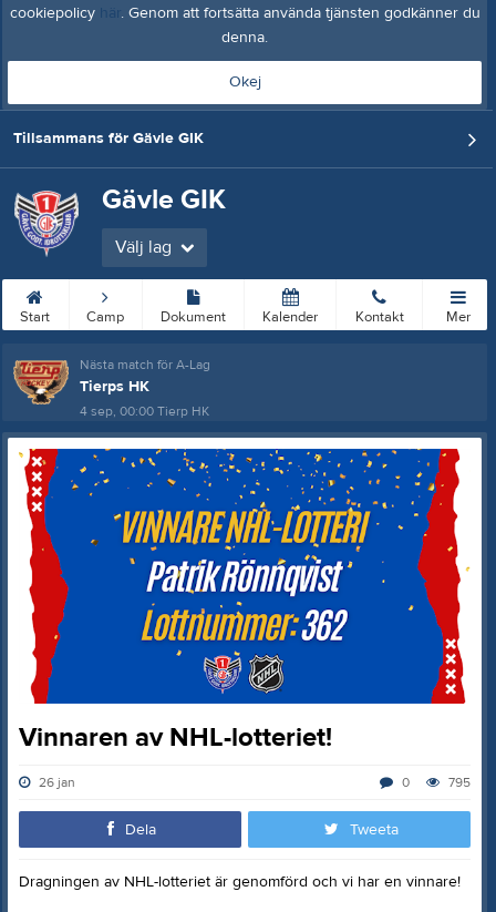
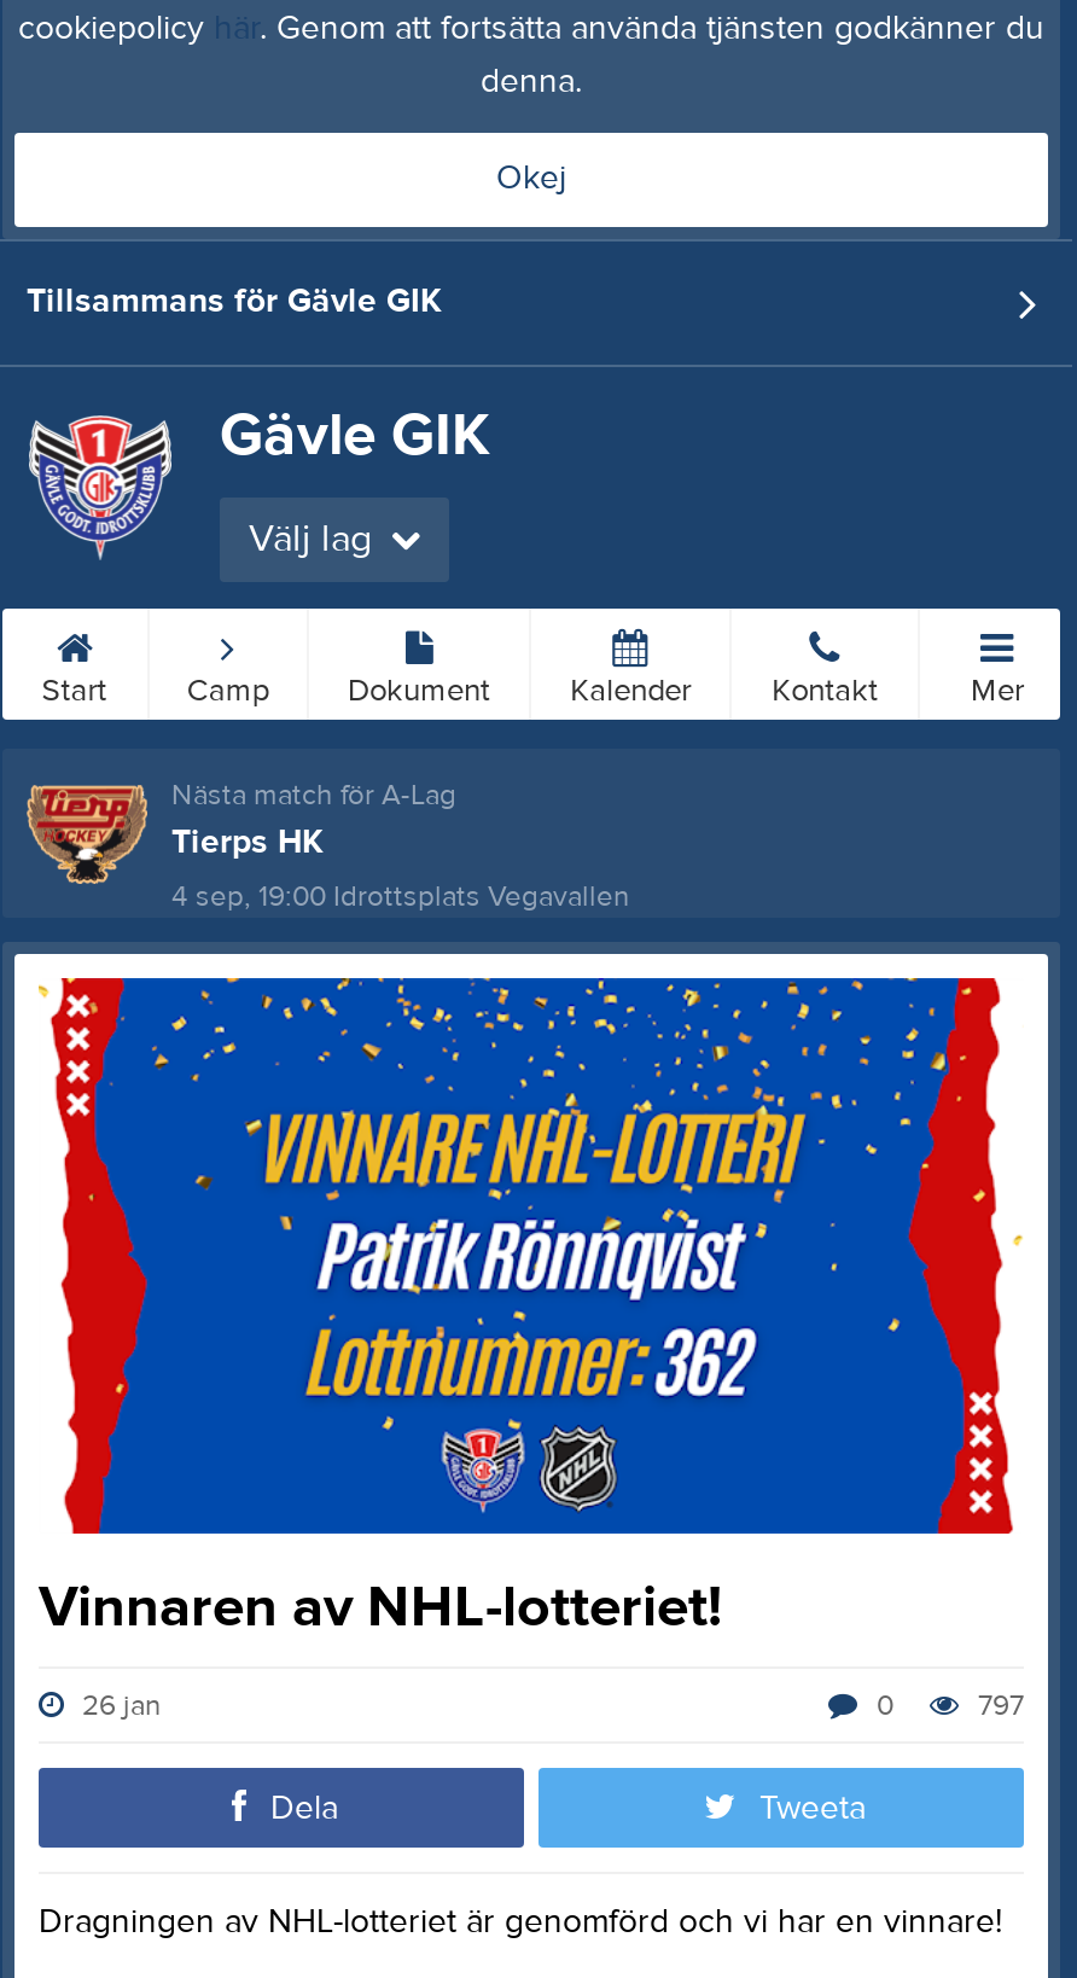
[80,402,209,420] 4 sep, 00:00 Tierp HK -> [171,877,630,915] 4 sep, 19:00 Idrottsplats Vegavallen
[399,773,471,791] 0 795 -> [869,1685,1024,1724] 0 797

